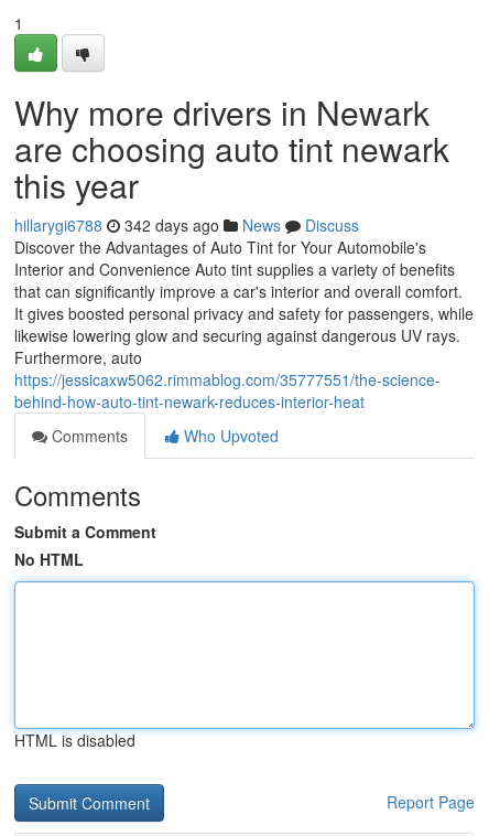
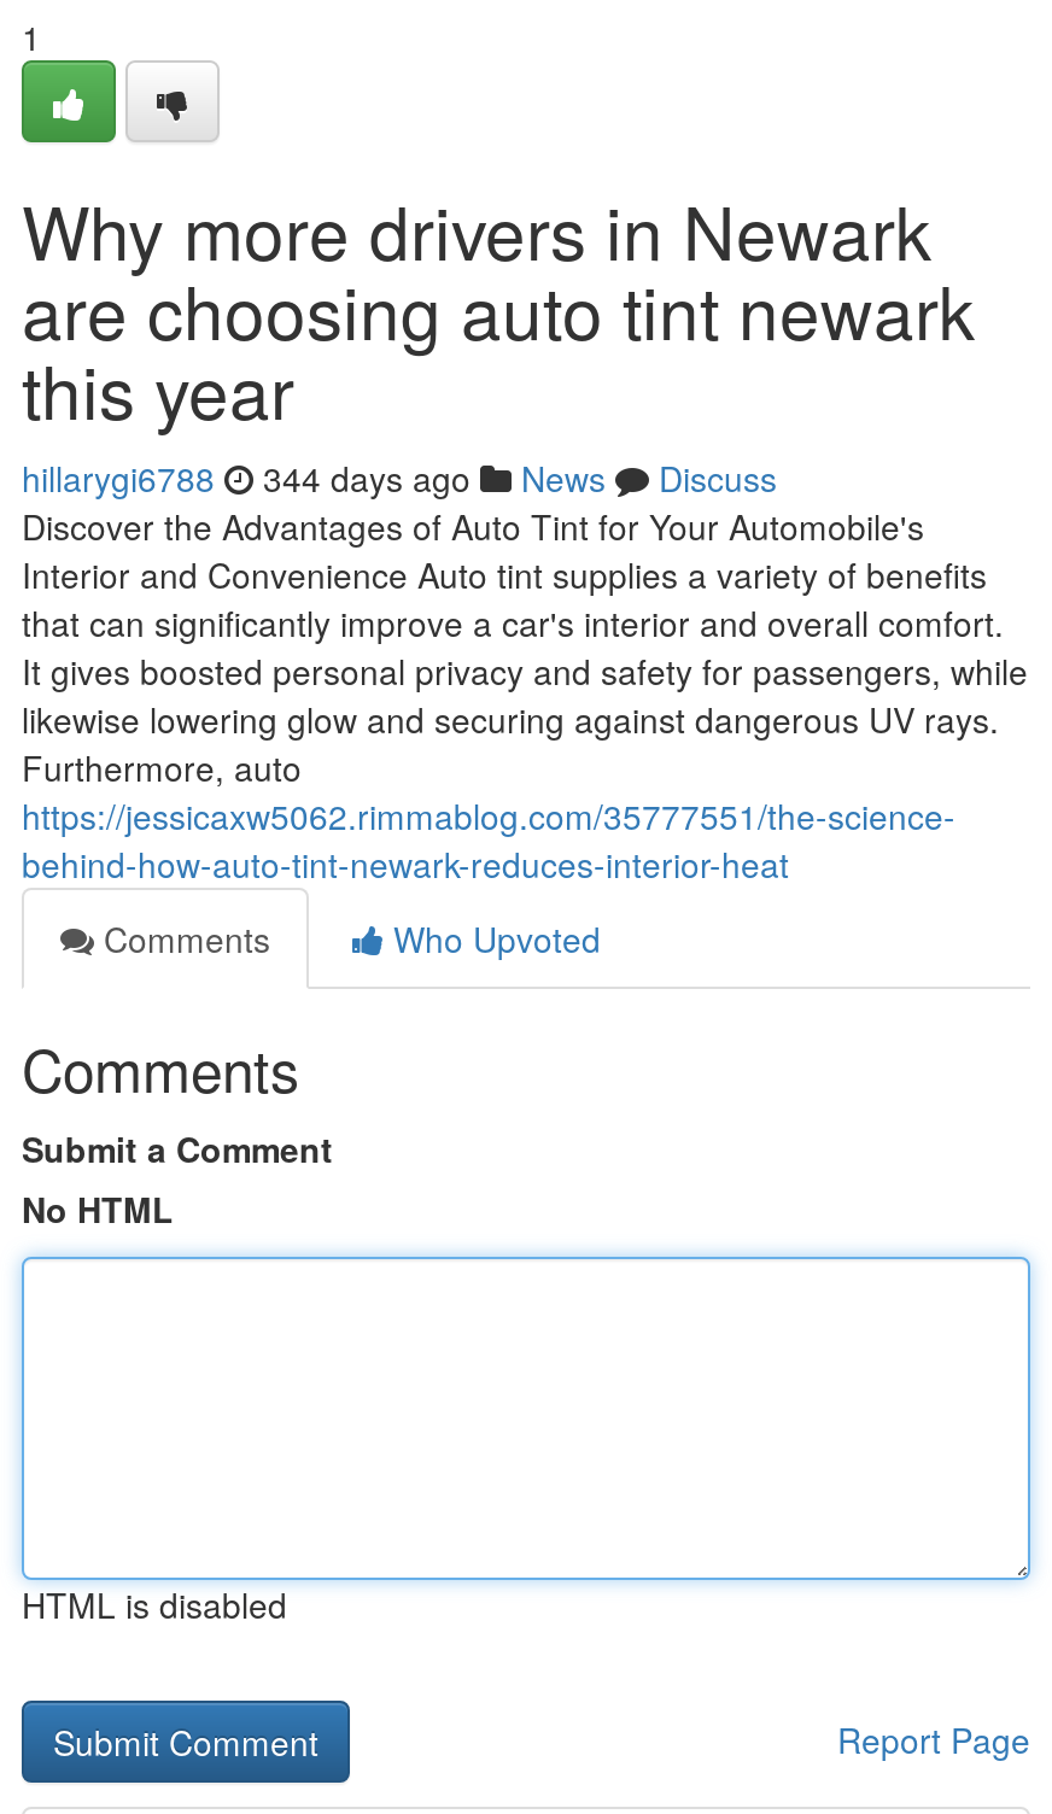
[14,214,359,236] hillarygi6788 342 days ago News Discuss -> [22,453,777,502] hillarygi6788 344 days ago News Discuss

